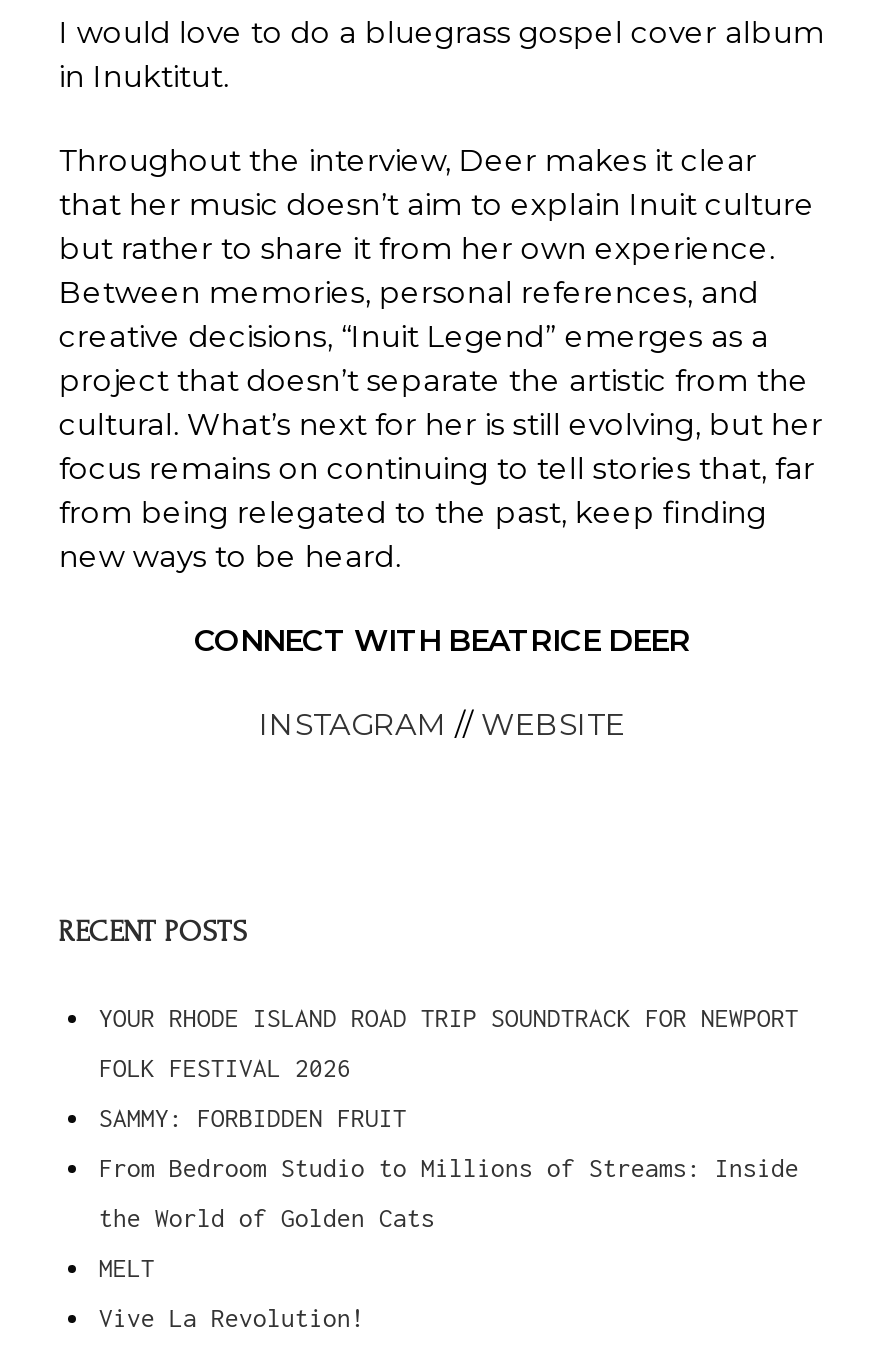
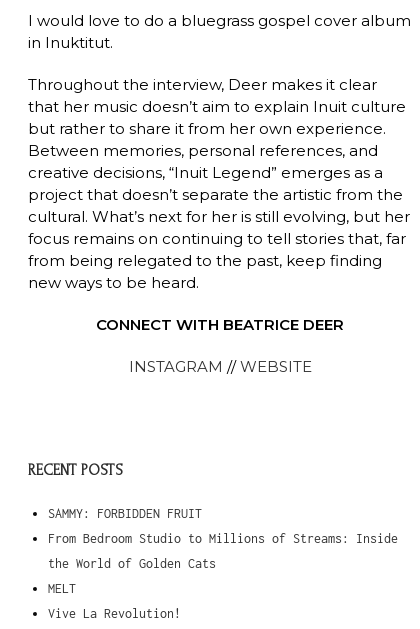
[99,1003,799,1083] YOUR RHODE ISLAND ROAD TRIP SOUNDTRACK FOR NEWPORT | FOLK FESTIVAL 2026 -> none

